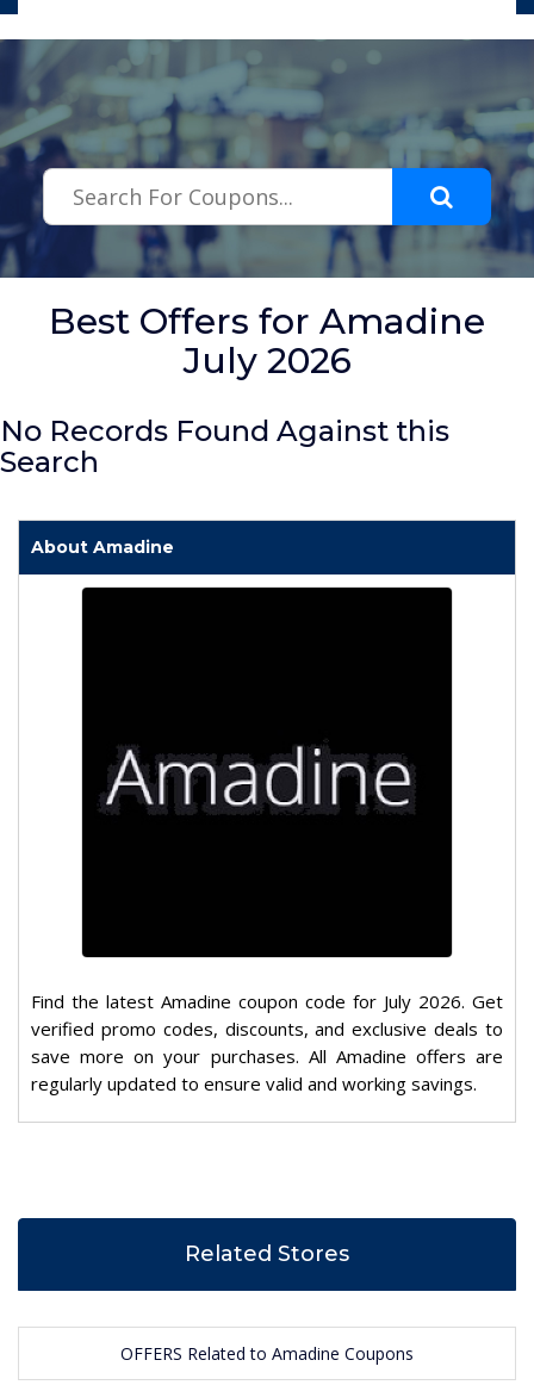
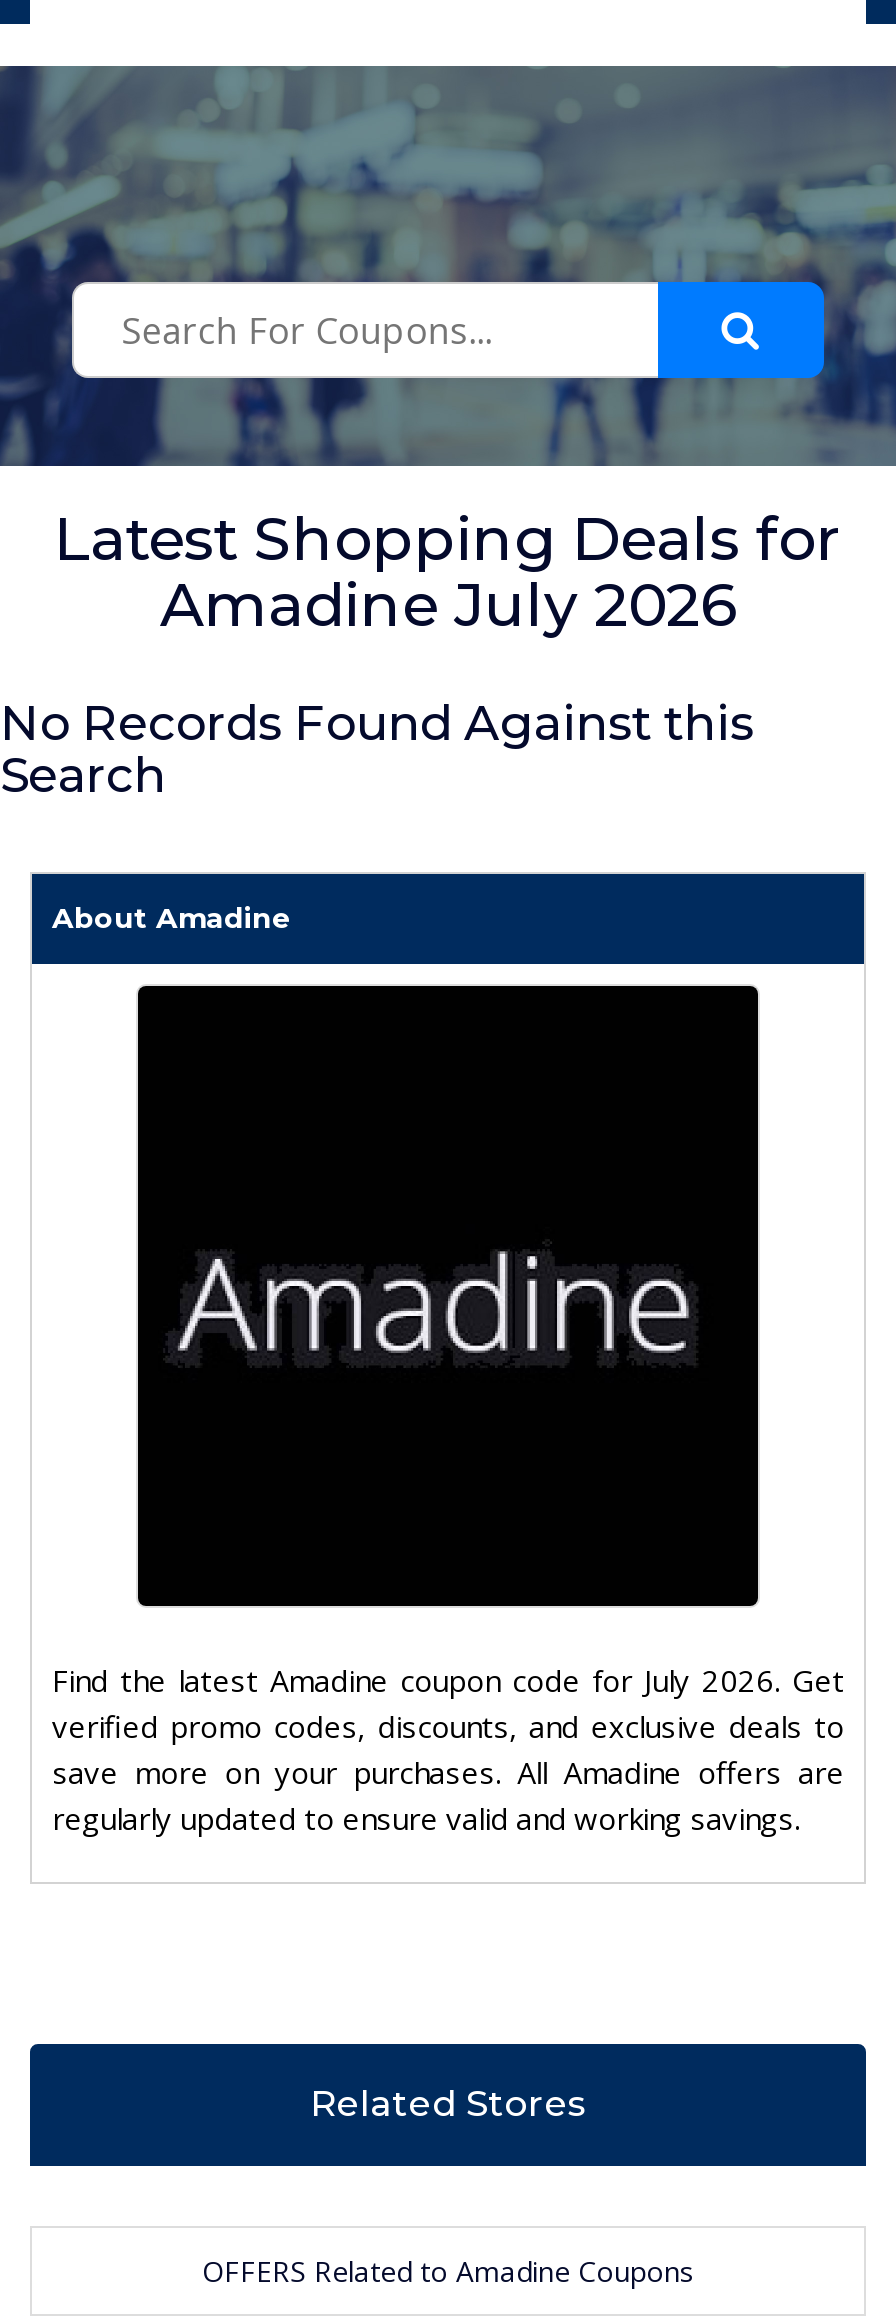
[49,300,485,383] Best Offers for Amadine | July 2026 -> [54,503,842,643] Latest Shopping Deals for | Amadine July 2026

